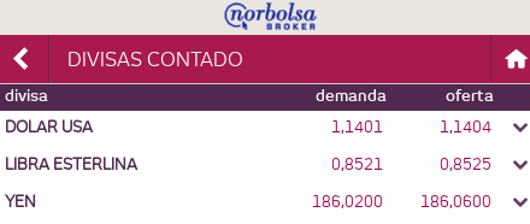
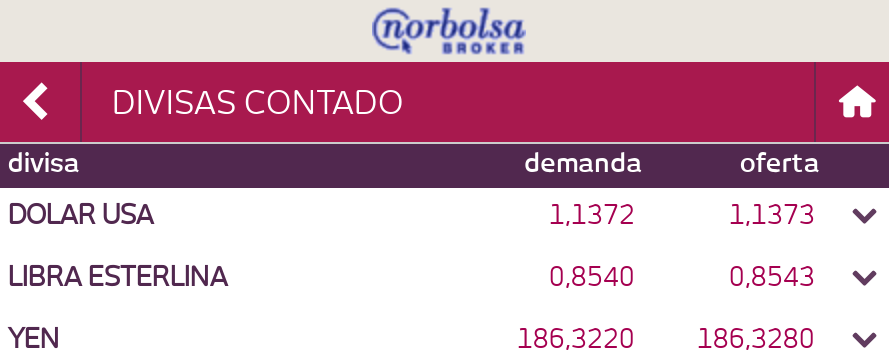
[331,121,382,136] 1,1401 -> [549,204,635,230] 1,1372
[439,121,491,136] 1,1404 -> [729,204,815,230] 1,1373
[331,158,382,174] 0,8521 -> [549,266,635,292] 0,8540
[439,158,491,174] 0,8525 -> [729,266,815,292] 0,8543
[311,195,382,211] 186,0200 -> [517,328,635,354] 186,3220
[420,195,491,211] 186,0600 -> [697,328,815,354] 186,3280

